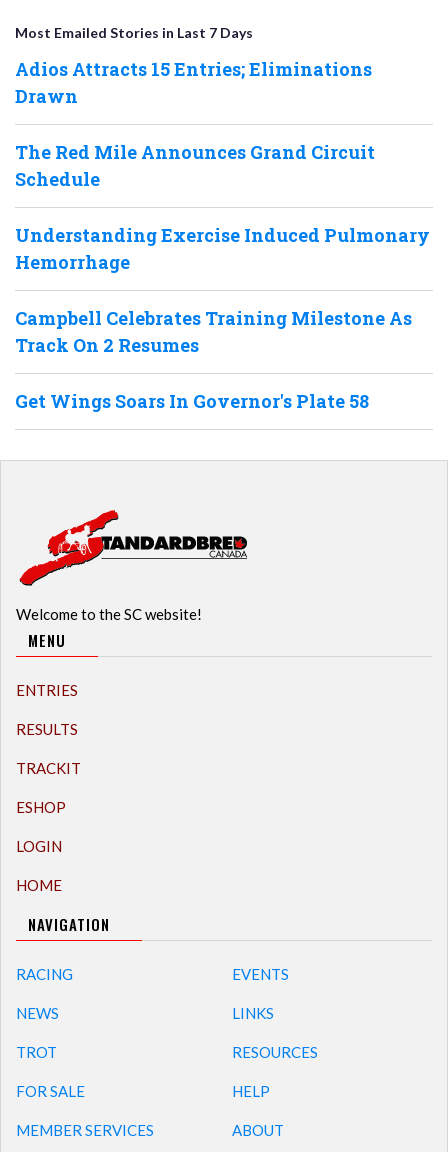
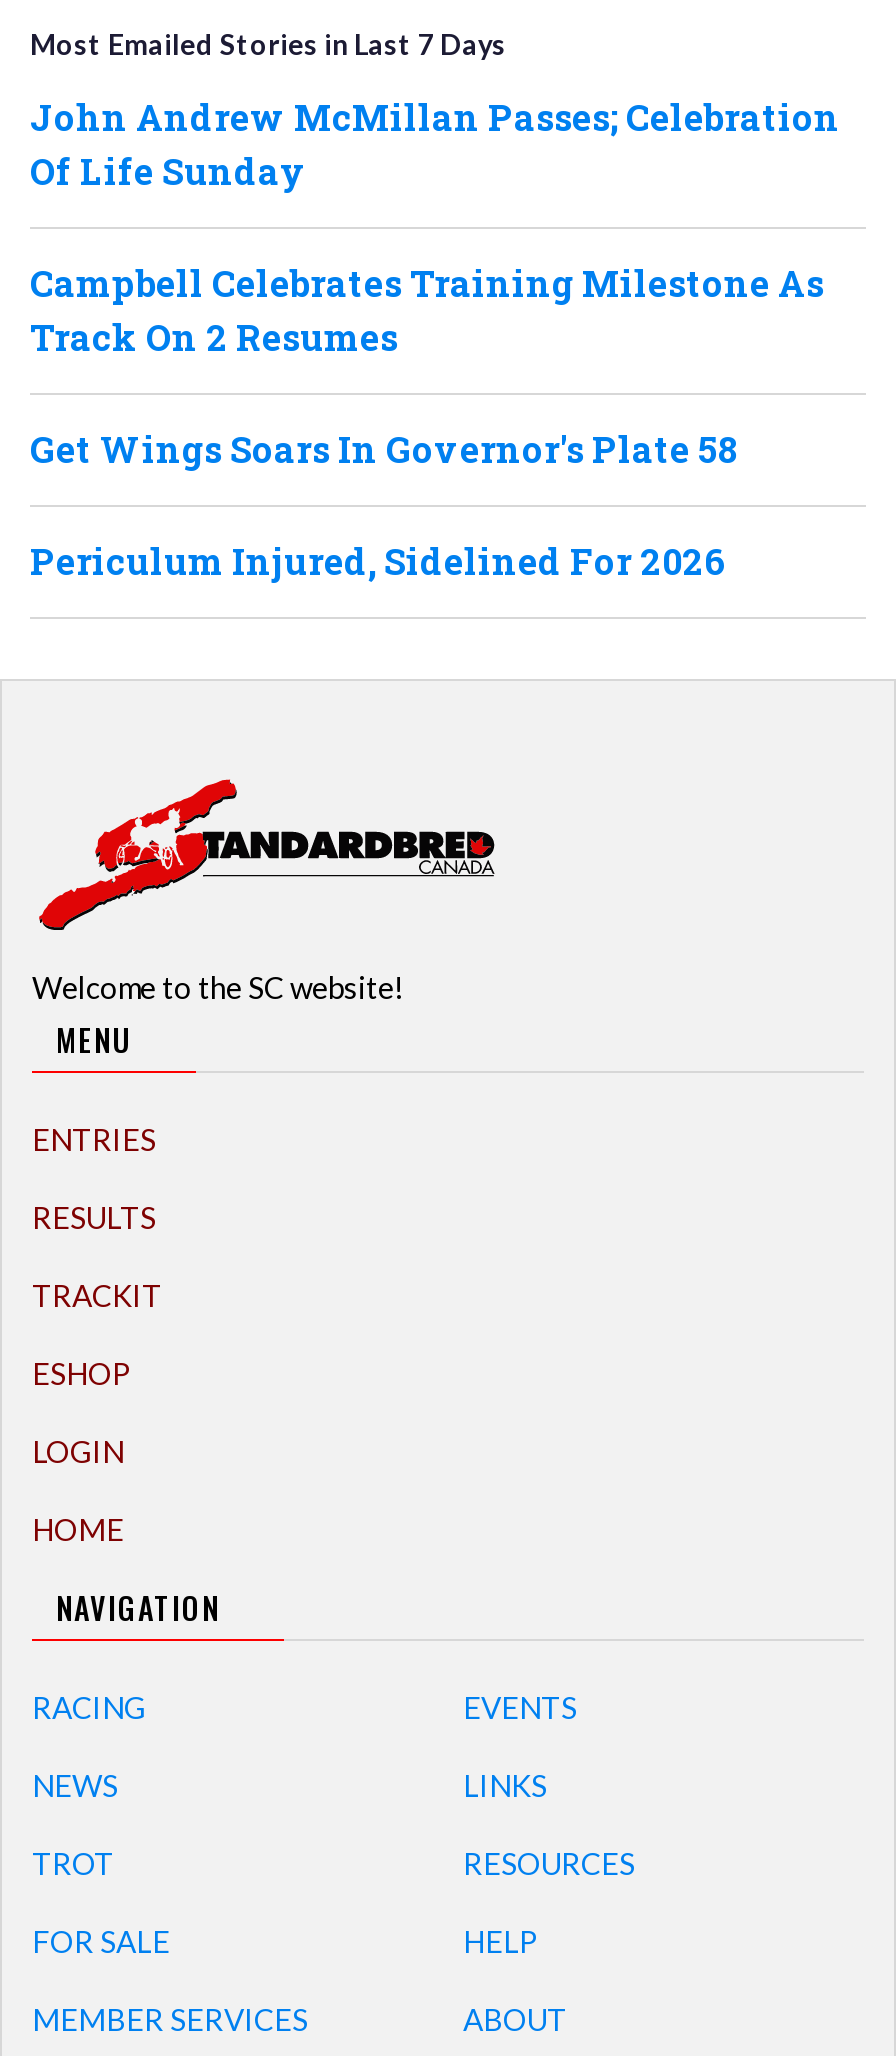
[15,57,430,274] Adios Attracts 15 Entries; Eliminations | Drawn | The Red Mile Announces Grand Circuit | Schedule | Understanding Exercise Induced Pulmonary | Hemorrhage -> [30,93,840,195] John Andrew McMillan Passes; Celebration | Of Life Sunday
moved [15,306,412,413] -> [30,259,824,473]: Campbell Celebrates Training Milestone As | Track On 2 Resumes | Get Wings Soars In Governor's Plate 58
none -> [30,537,726,585] Periculum Injured, Sidelined For 2026

